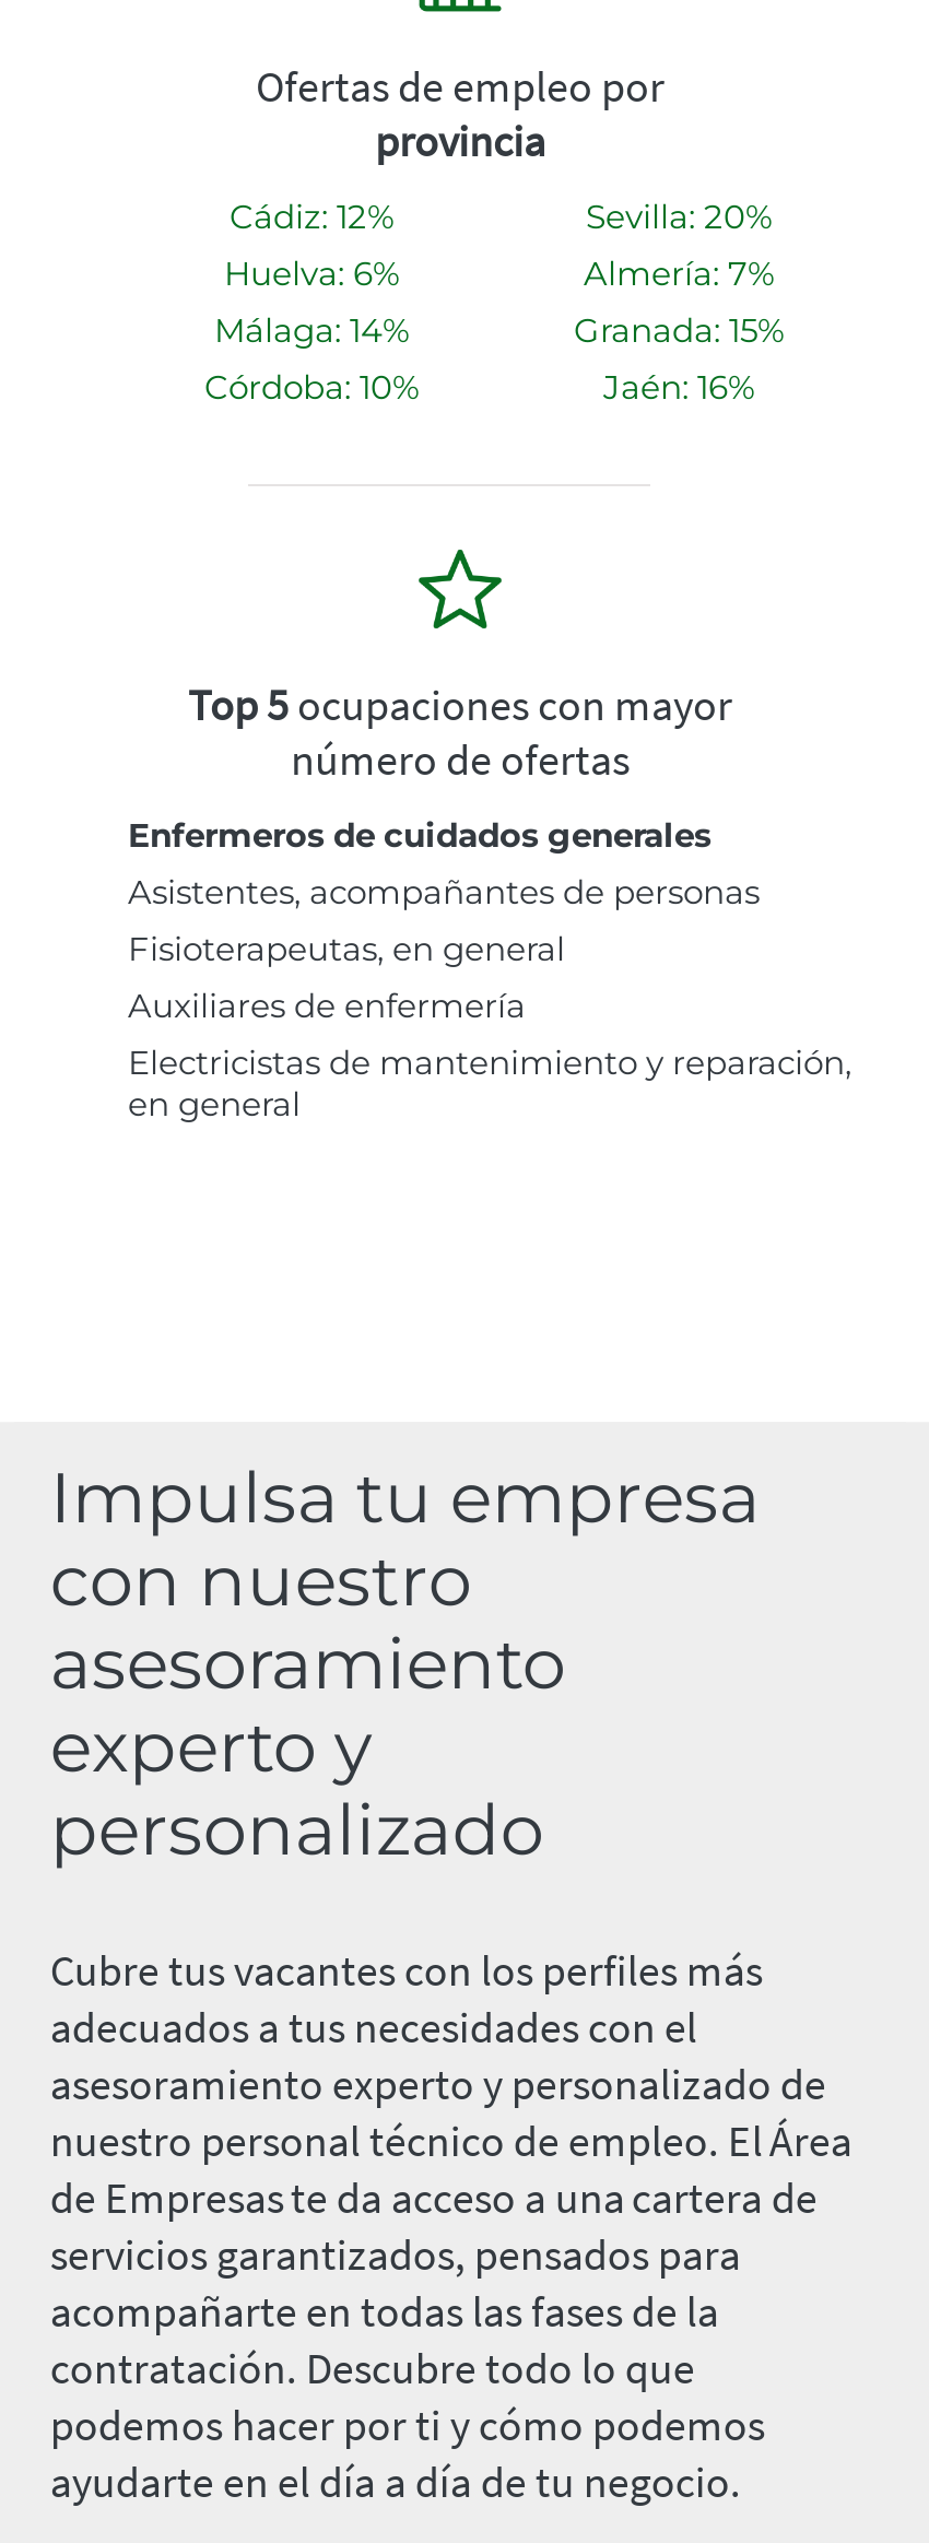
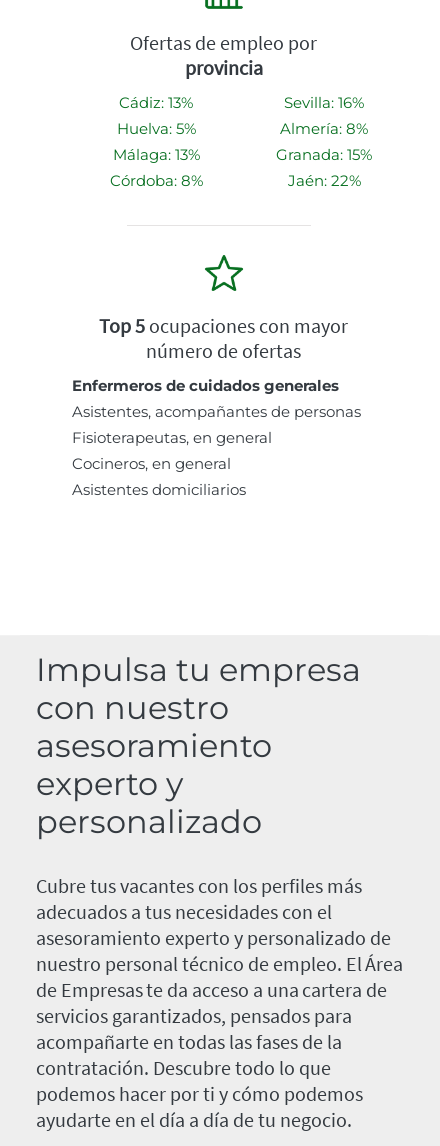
[230,196,393,238] Cádiz: 12% -> [119,93,193,112] Cádiz: 13%
[586,196,772,238] Sevilla: 20% -> [284,93,364,112] Sevilla: 16%
[224,253,399,294] Huelva: 6% -> [116,119,195,138] Huelva: 5%
[584,253,774,294] Almería: 7% -> [280,119,368,138] Almería: 8%
[214,310,409,351] Málaga: 14% -> [112,145,199,164] Málaga: 13%
[204,367,419,408] Córdoba: 10% -> [109,171,202,190] Córdoba: 8%
[603,367,754,408] Jaén: 16% -> [287,171,360,190] Jaén: 22%
[128,985,851,1125] Auxiliares de enfermería | Electricistas de mantenimiento y reparación, | en general -> [72,454,246,499] Cocineros, en general | Asistentes domiciliarios

